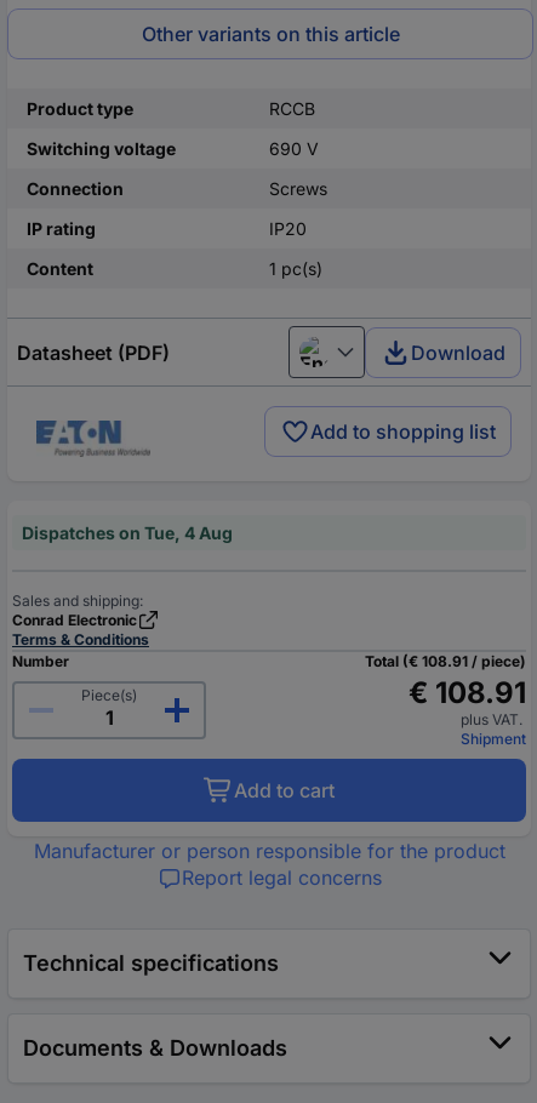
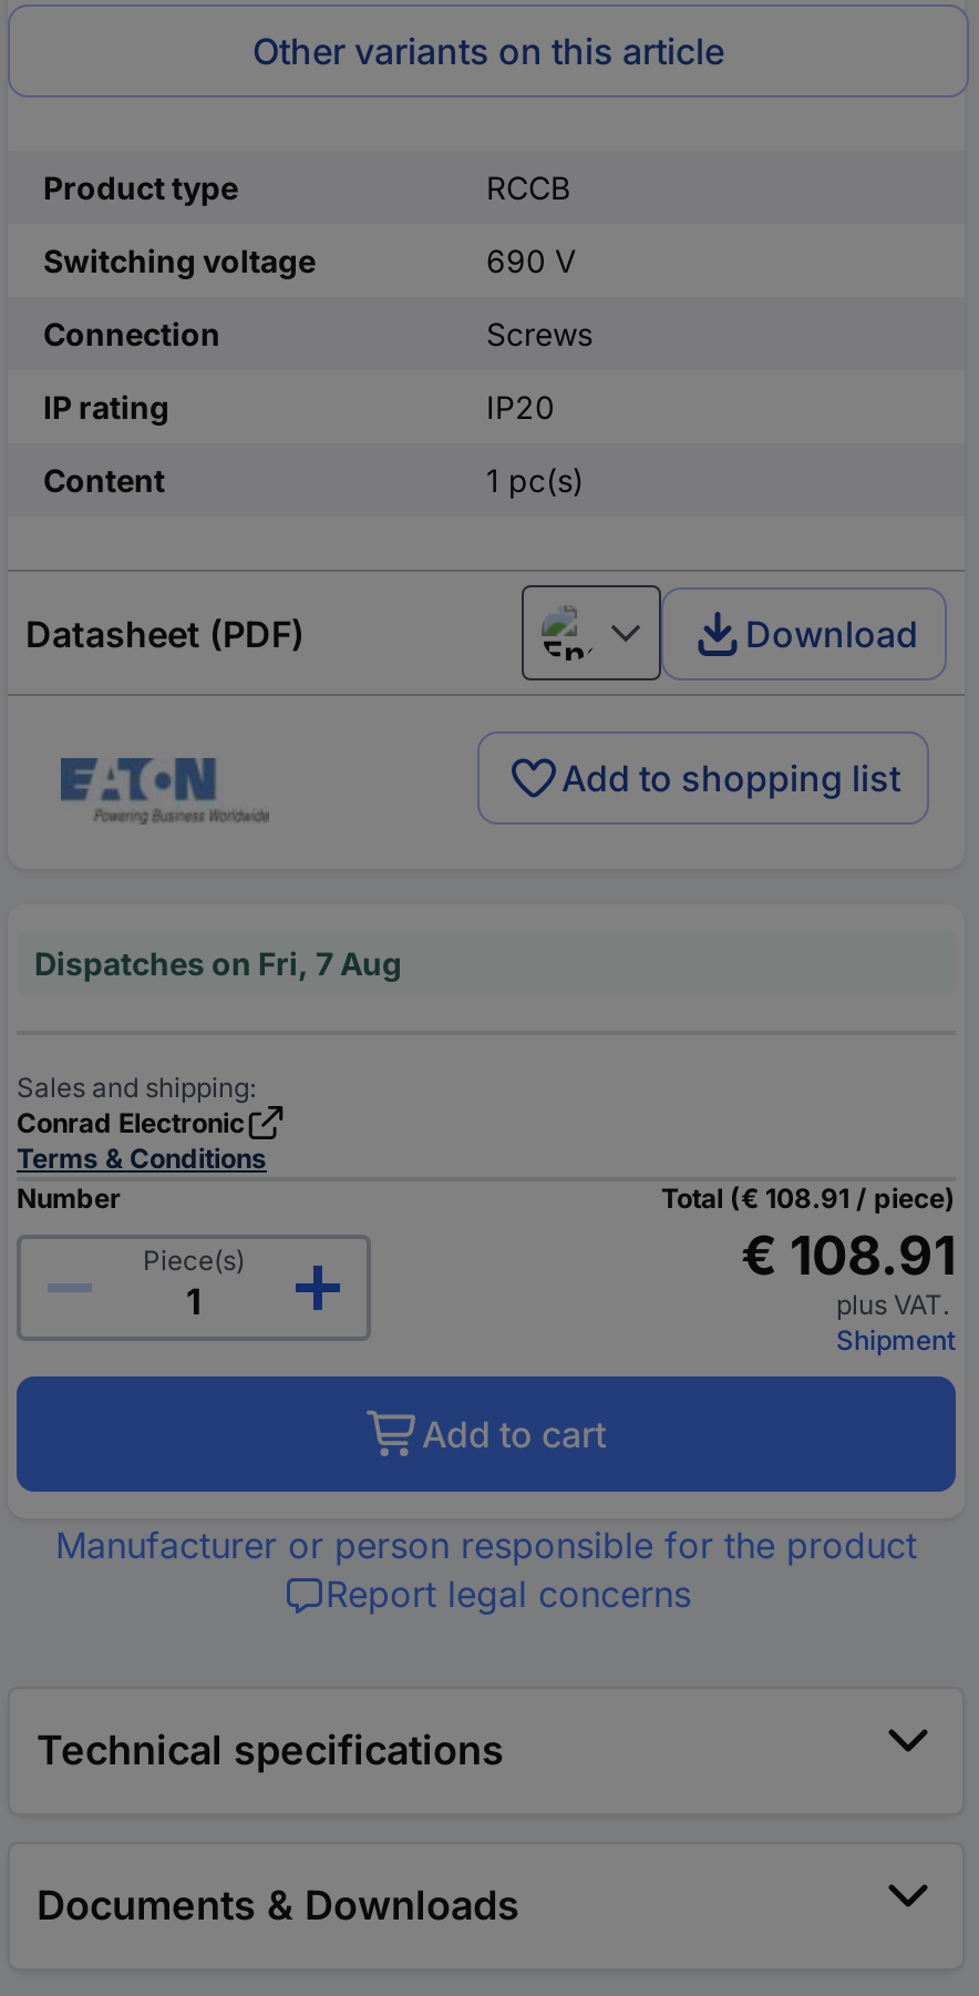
[22,523,233,544] Dispatches on Tue, 4 Aug -> [34,945,402,983] Dispatches on Fri, 7 Aug

